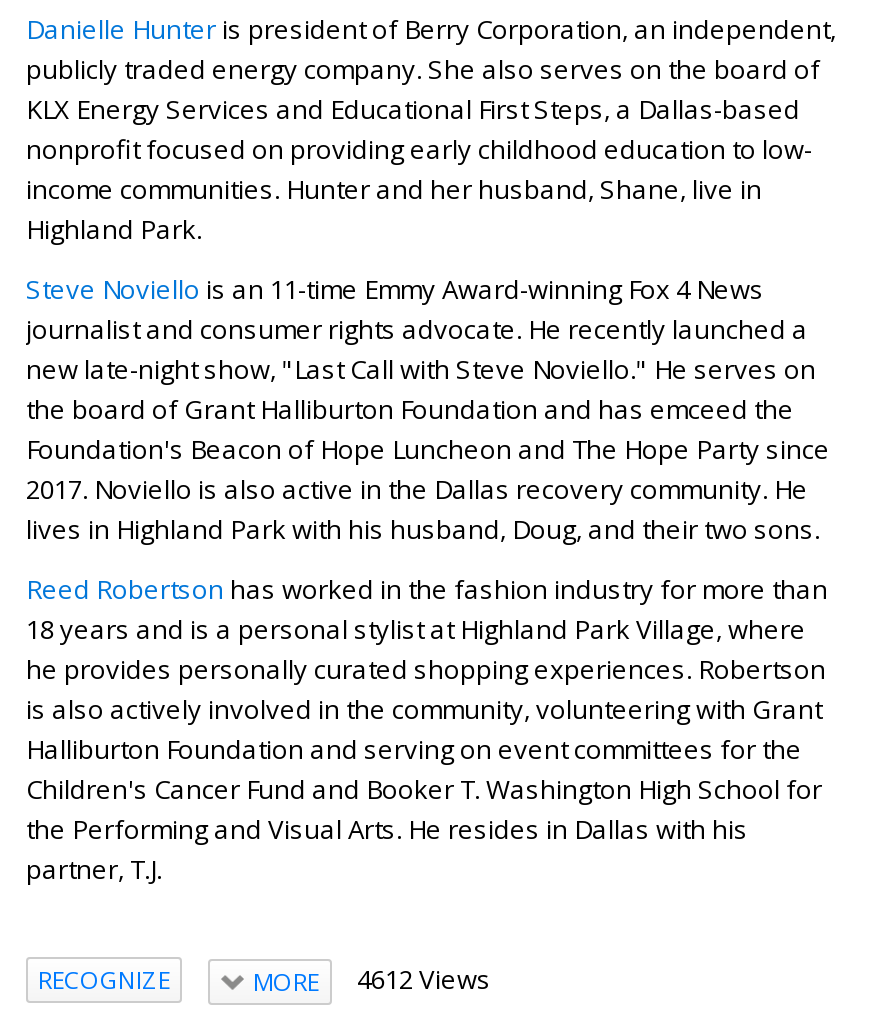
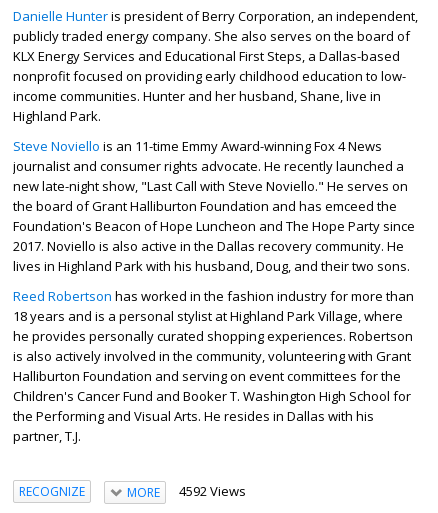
[253,960,491,998] MORE 4612 Views -> [126,482,245,501] MORE 4592 Views

